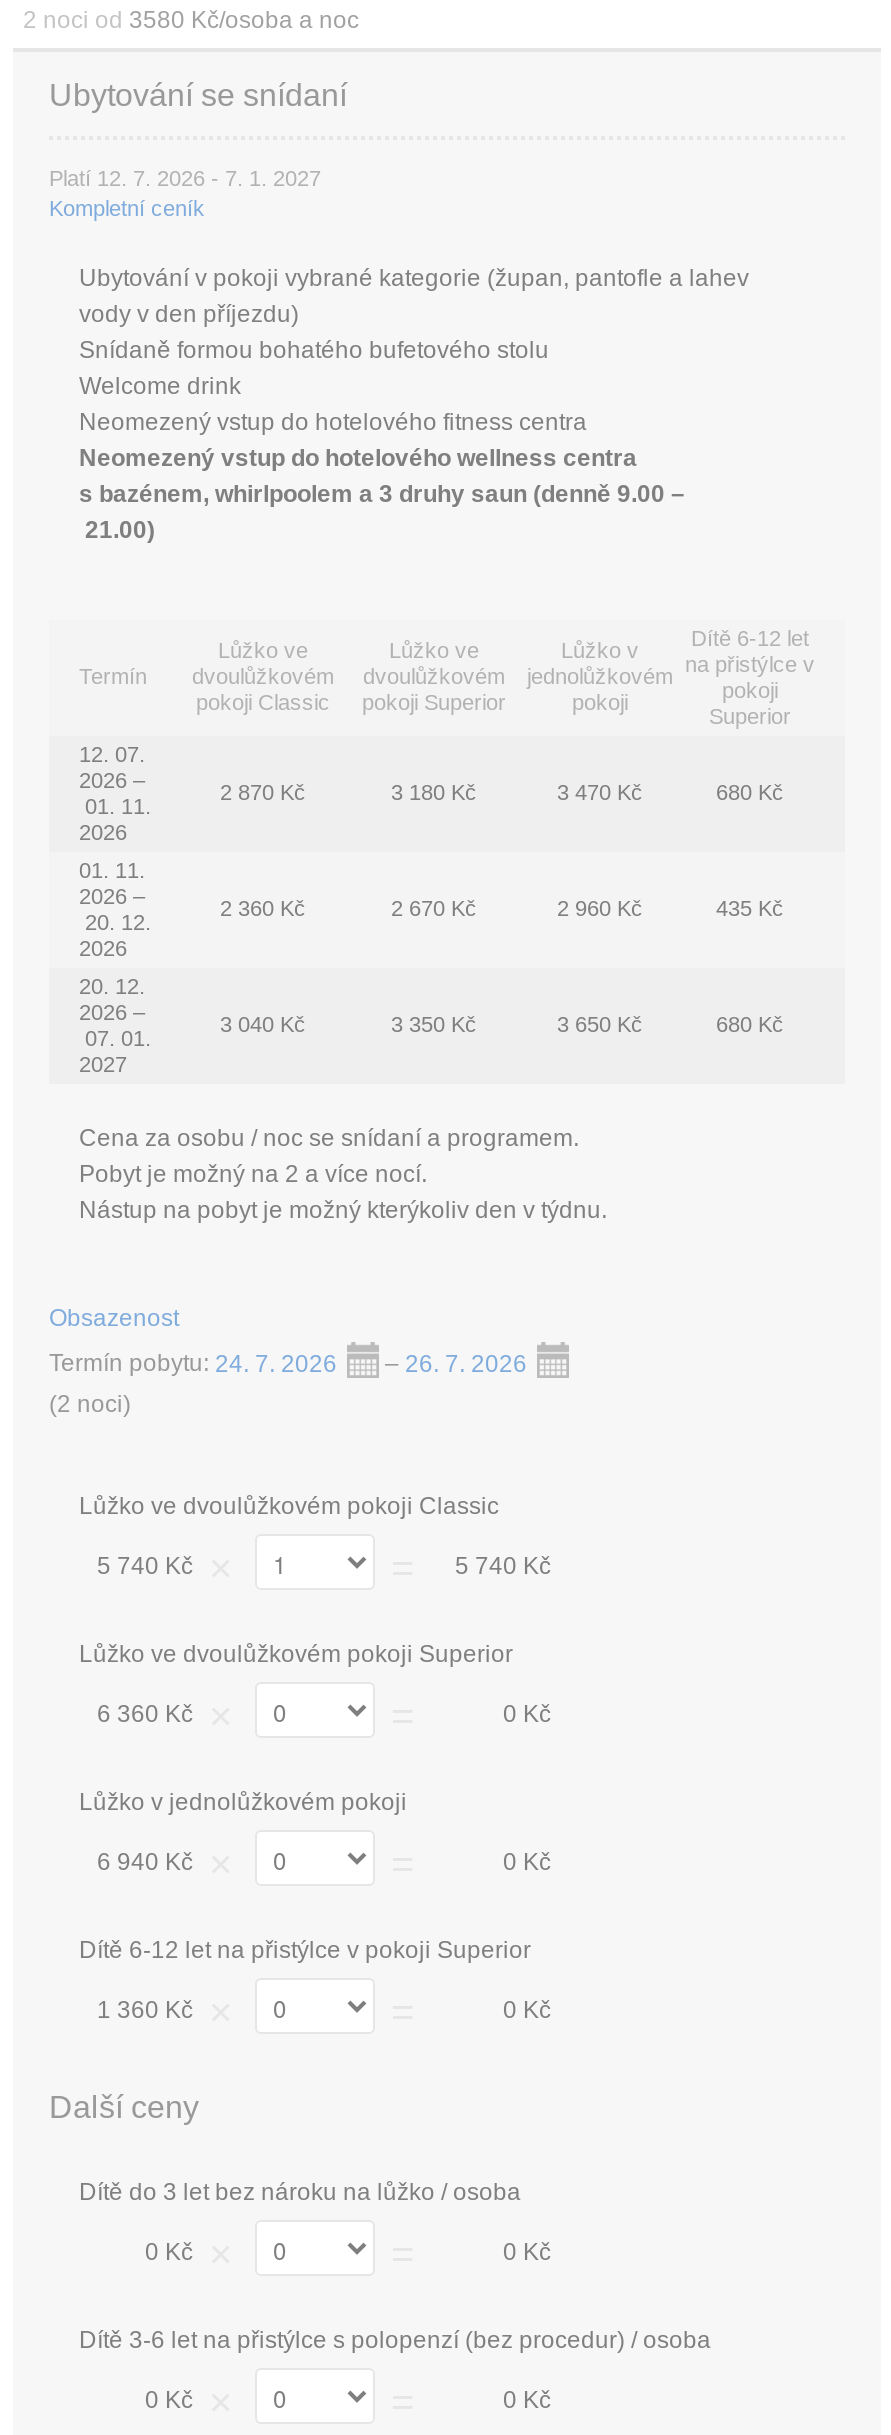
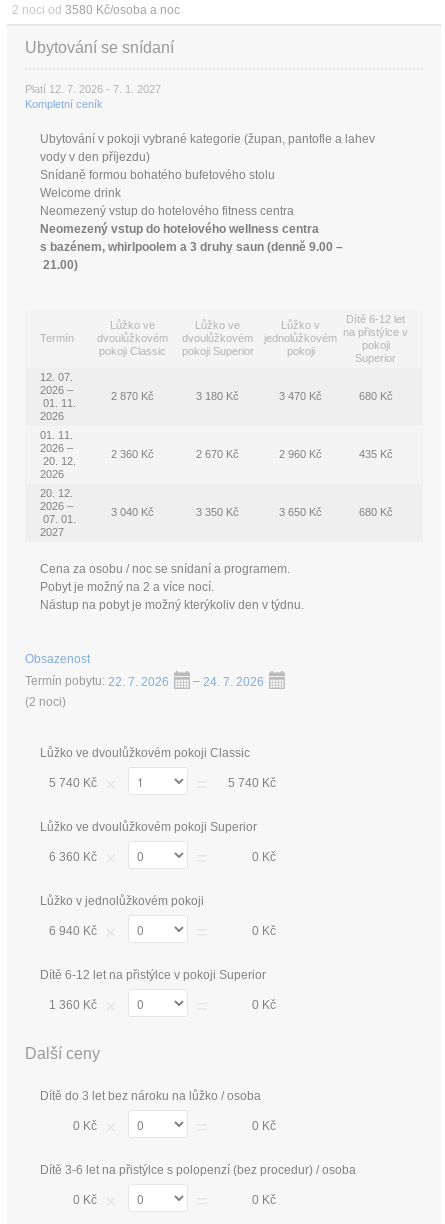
[49,1350,337,1378] Termín pobytu: 24. 7. 2026 -> [25,675,169,689] Termín pobytu: 22. 7. 2026
[379,1350,527,1378] – 26. 7. 2026 -> [190,675,264,689] – 24. 7. 2026

